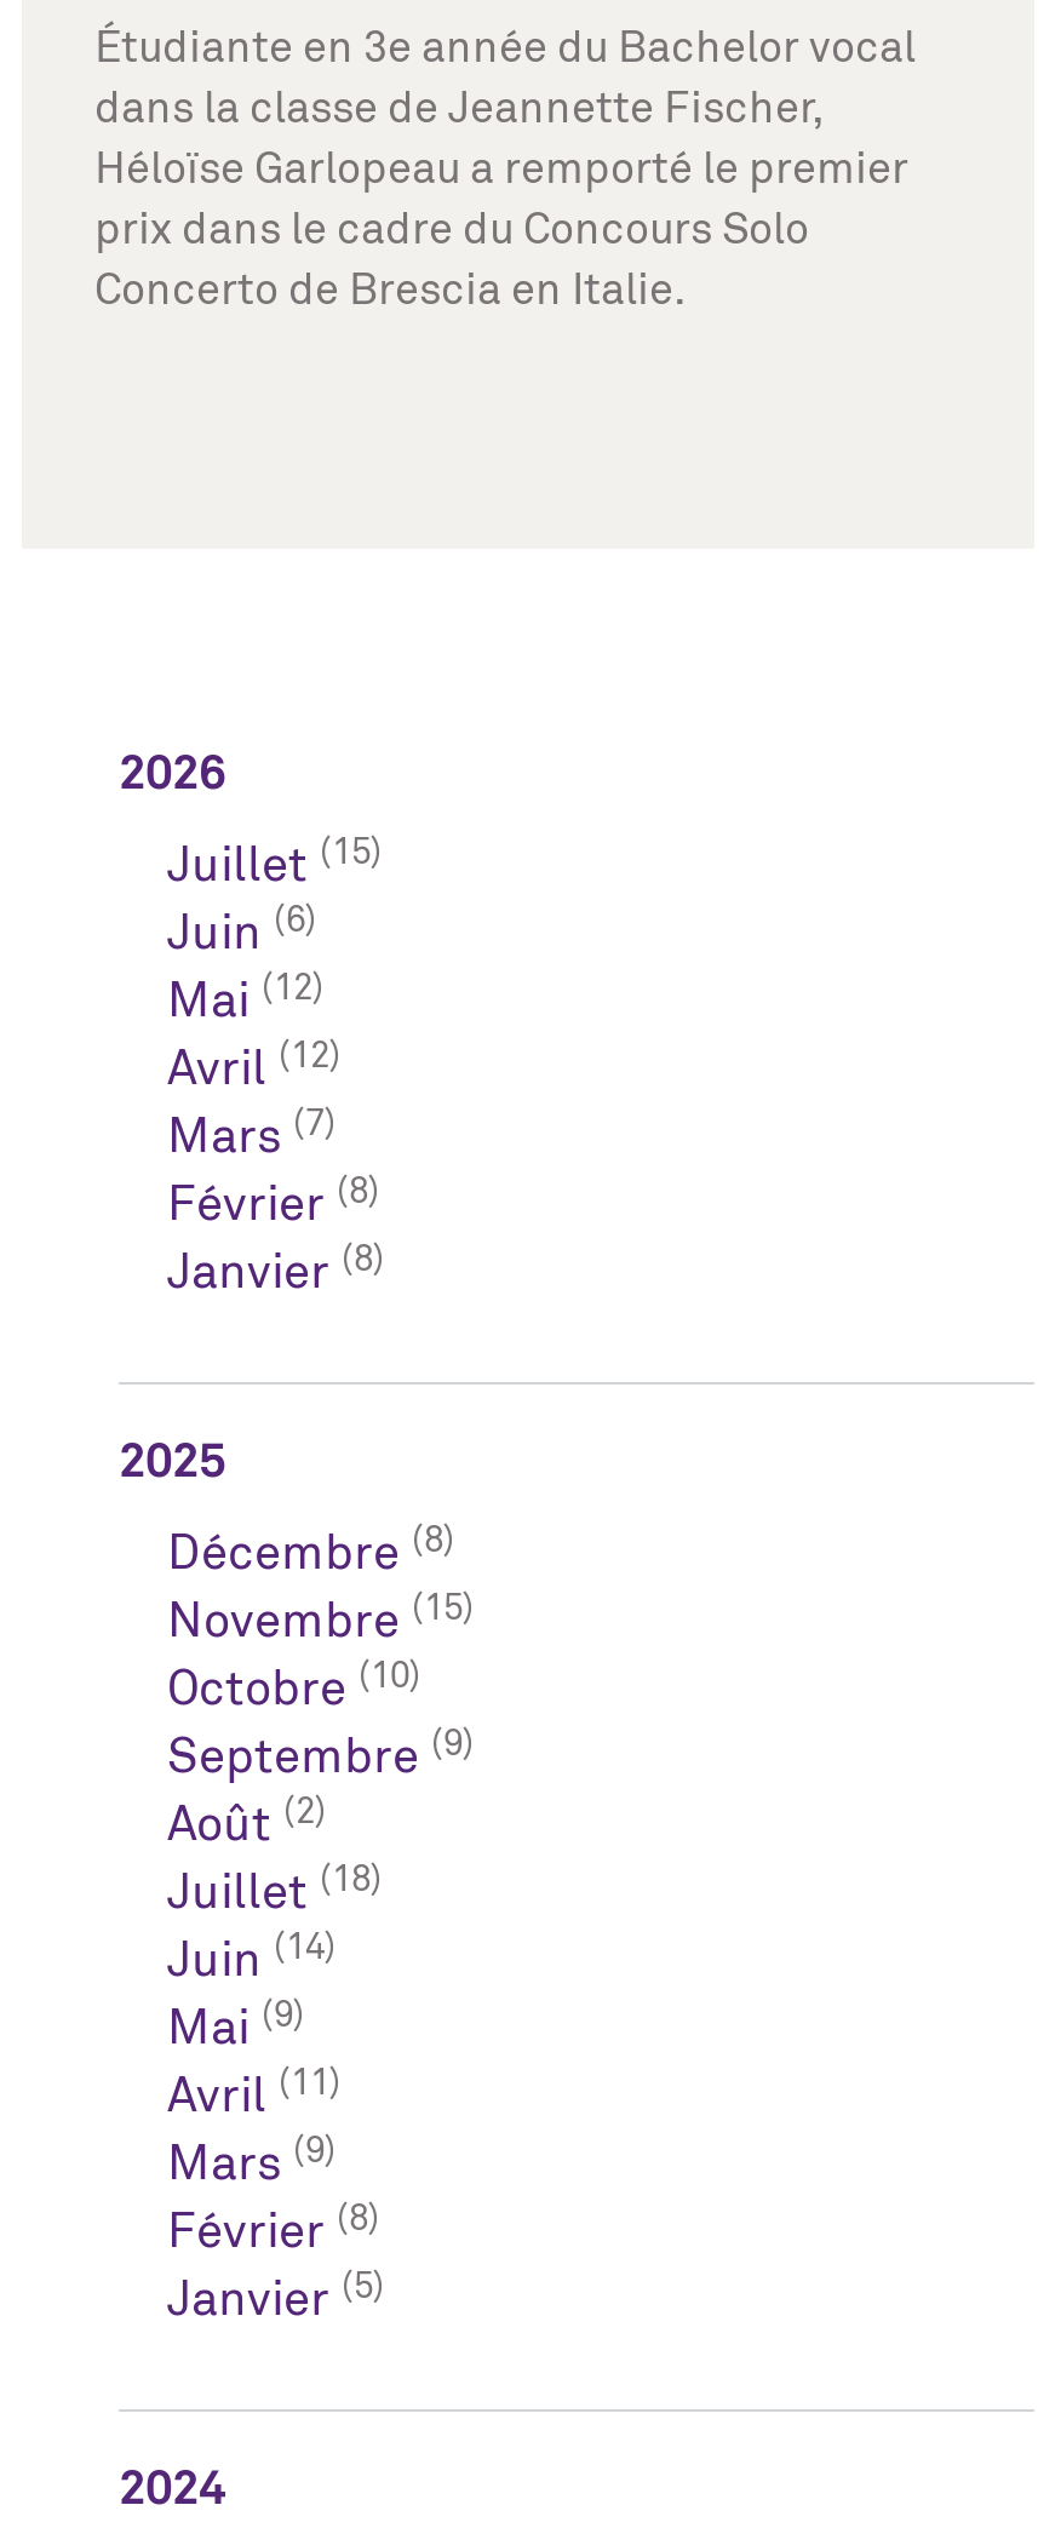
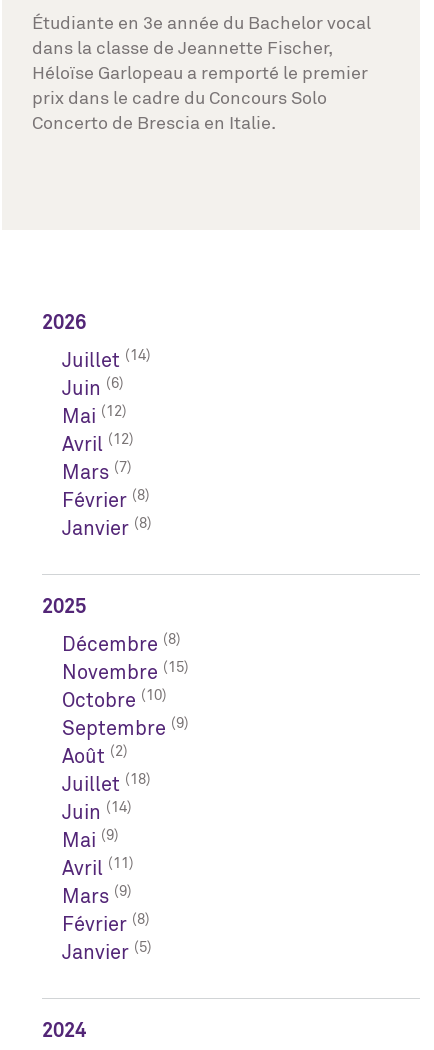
[167,826,383,893] Juillet (15) -> [62,344,151,372] Juillet (14)

